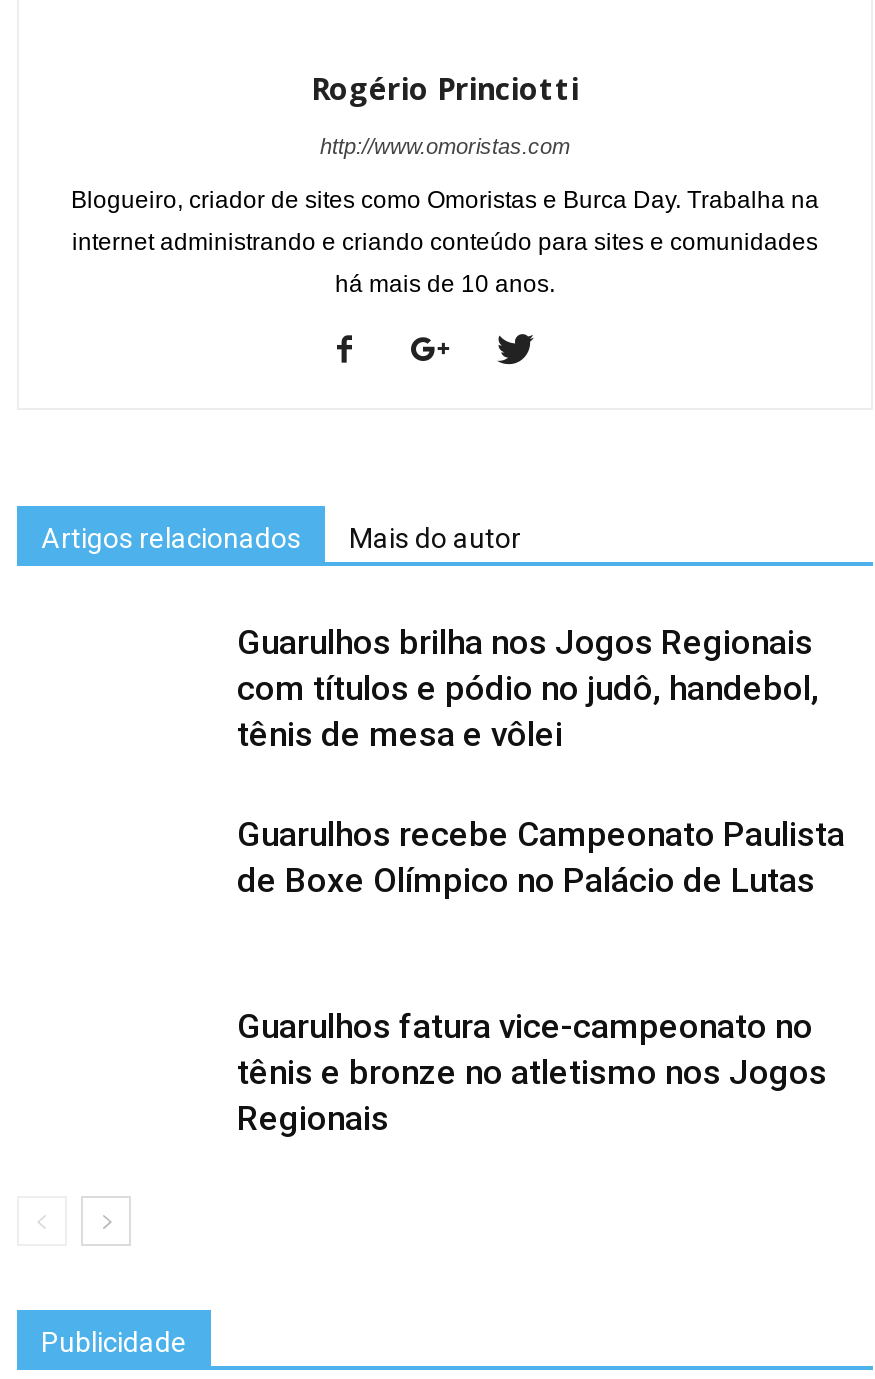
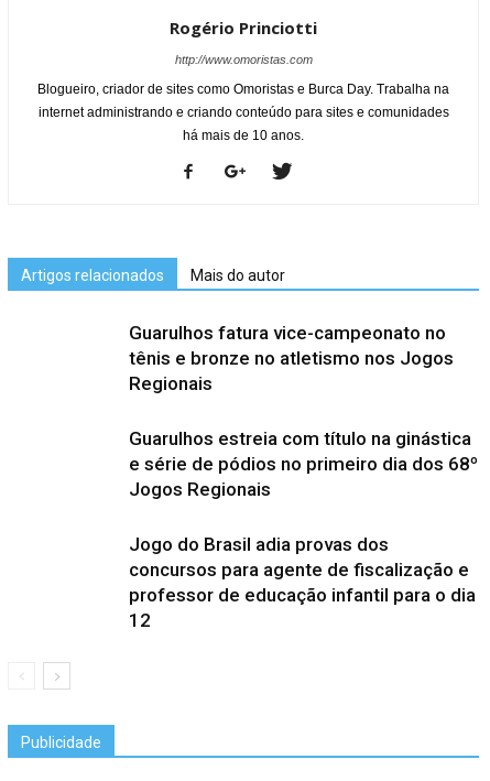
[237,623,845,901] Guarulhos brilha nos Jogos Regionais | com títulos e pódio no judô, handebol, | tênis de mesa e vôlei | Guarulhos recebe Campeonato Paulista | de Boxe Olímpico no Palácio de Lutas -> none
moved [237,1007,827,1139] -> [129,322,454,395]: Guarulhos fatura vice-campeonato no | tênis e bronze no atletismo nos Jogos | Regionais
none -> [129,428,478,632] Guarulhos estreia com título na ginástica | e série de pódios no primeiro dia dos 68º | Jogos Regionais | Jogo do Brasil adia provas dos | concursos para agente de fiscalização e | professor de educação infantil para o dia | 12

